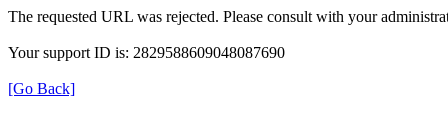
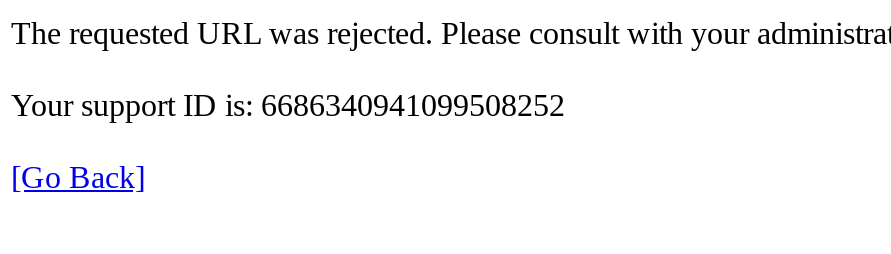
[8,44,285,61] Your support ID is: 2829588609048087690 -> [11,88,565,122] Your support ID is: 6686340941099508252

